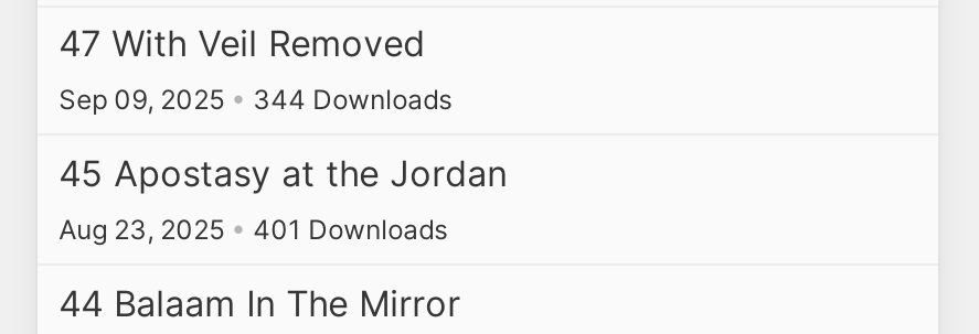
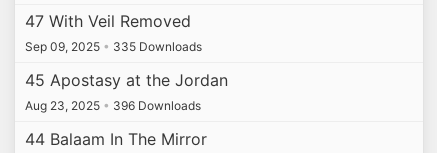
[59,84,452,117] Sep 09, 2025 • 344 Downloads -> [25,39,202,54] Sep 09, 2025 • 335 Downloads
[59,213,447,246] Aug 23, 2025 • 401 Downloads -> [25,98,201,113] Aug 23, 2025 • 396 Downloads

